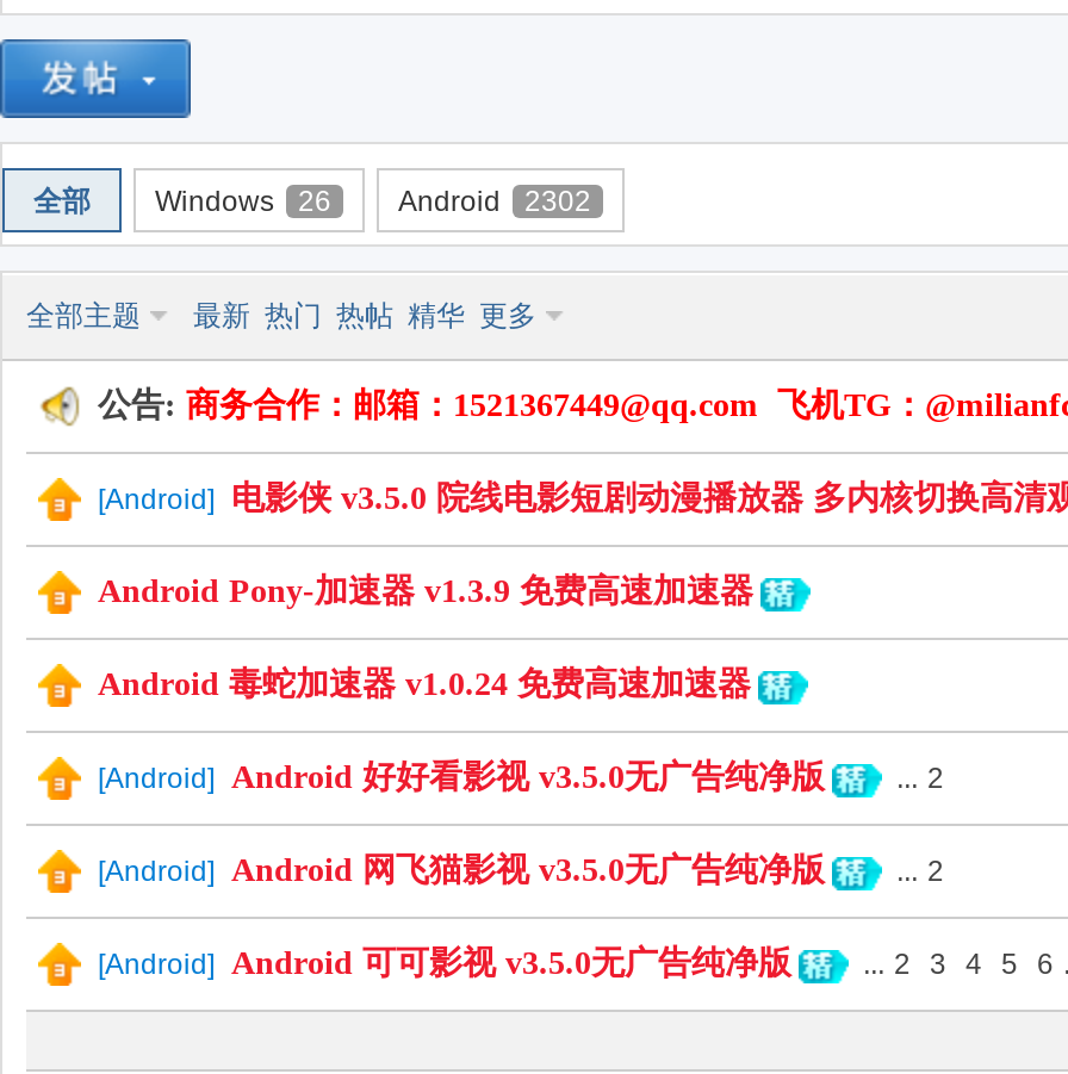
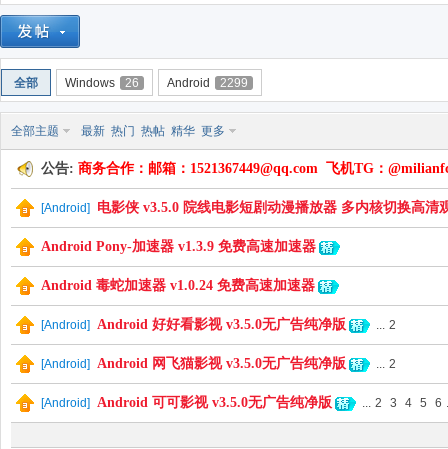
[33,185,591,218] 全部 Windows 26 Android 2302 -> [14,76,248,90] 全部 Windows 26 Android 2299

